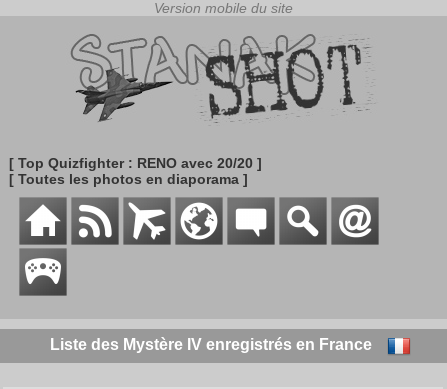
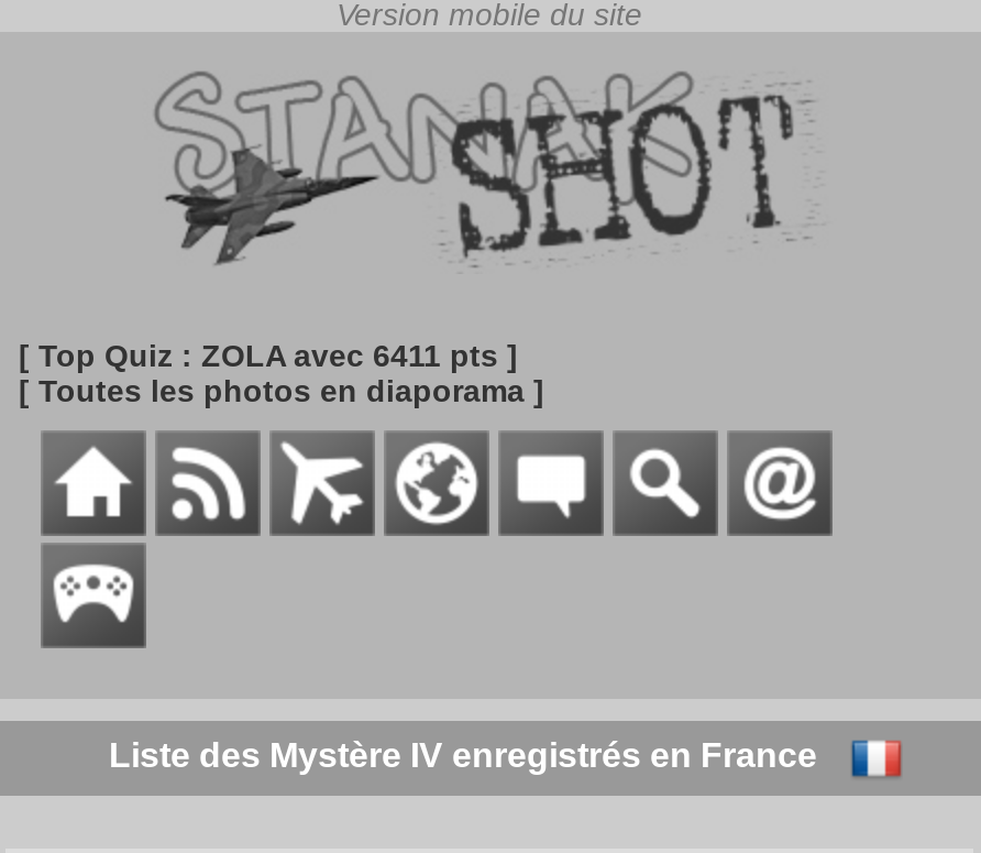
[9,155,262,171] [ Top Quizfighter : RENO avec 20/20 ] -> [19,338,518,373] [ Top Quiz : ZOLA avec 6411 pts ]

